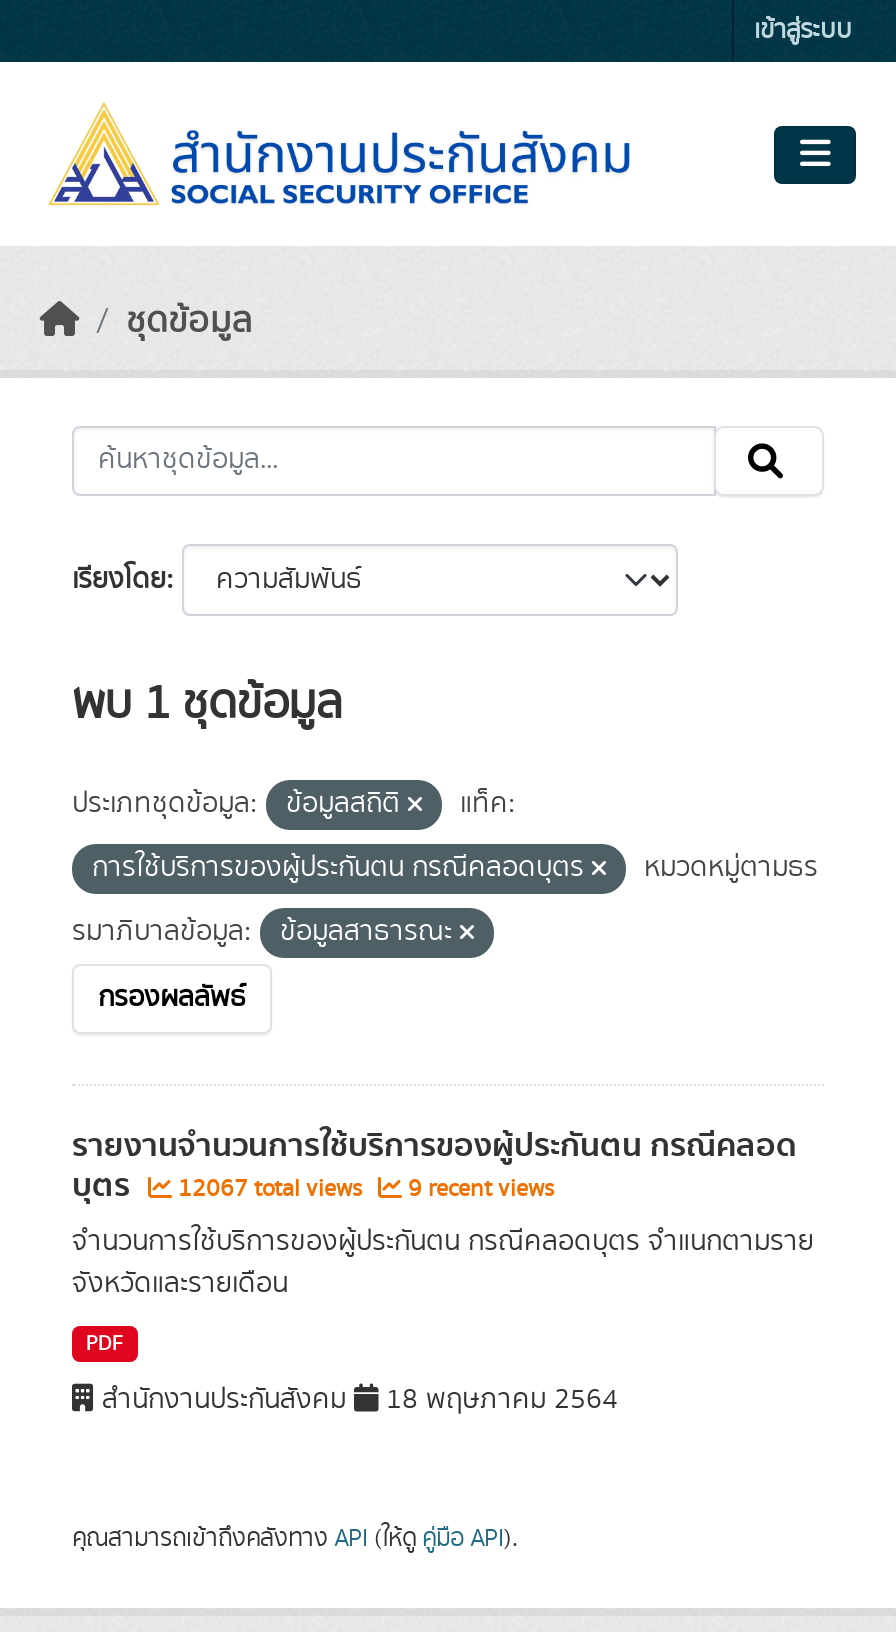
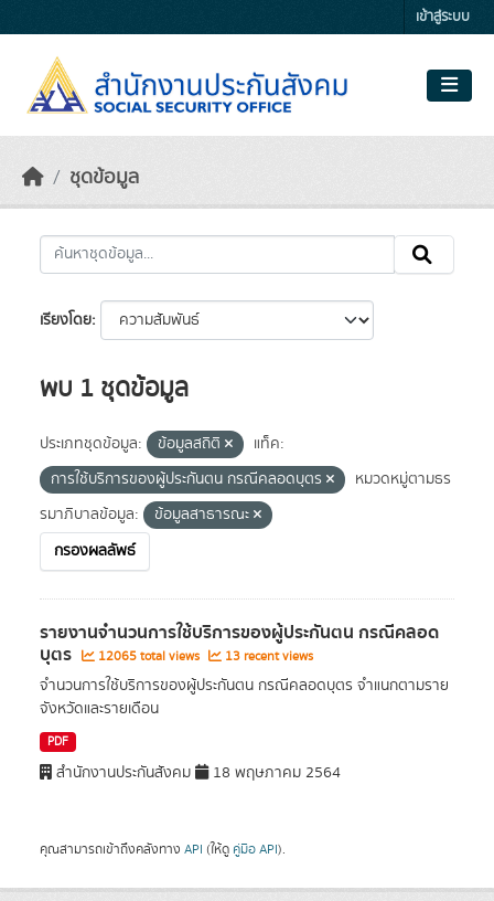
[172,1172,368,1206] 12067 total views -> [95,647,203,666] 12065 total views
[402,1172,554,1206] 9 recent views -> [222,647,313,666] 13 recent views

